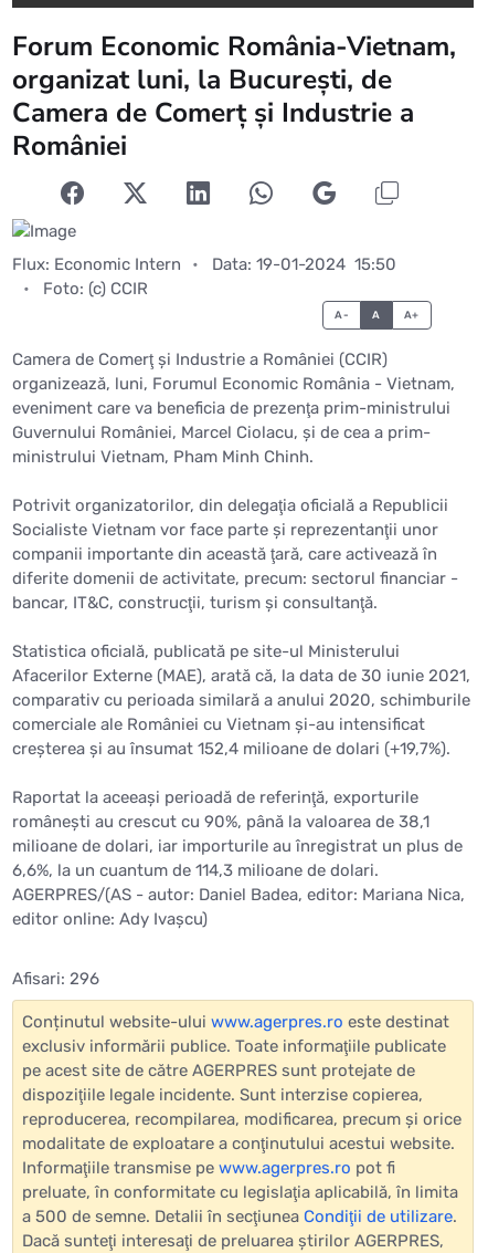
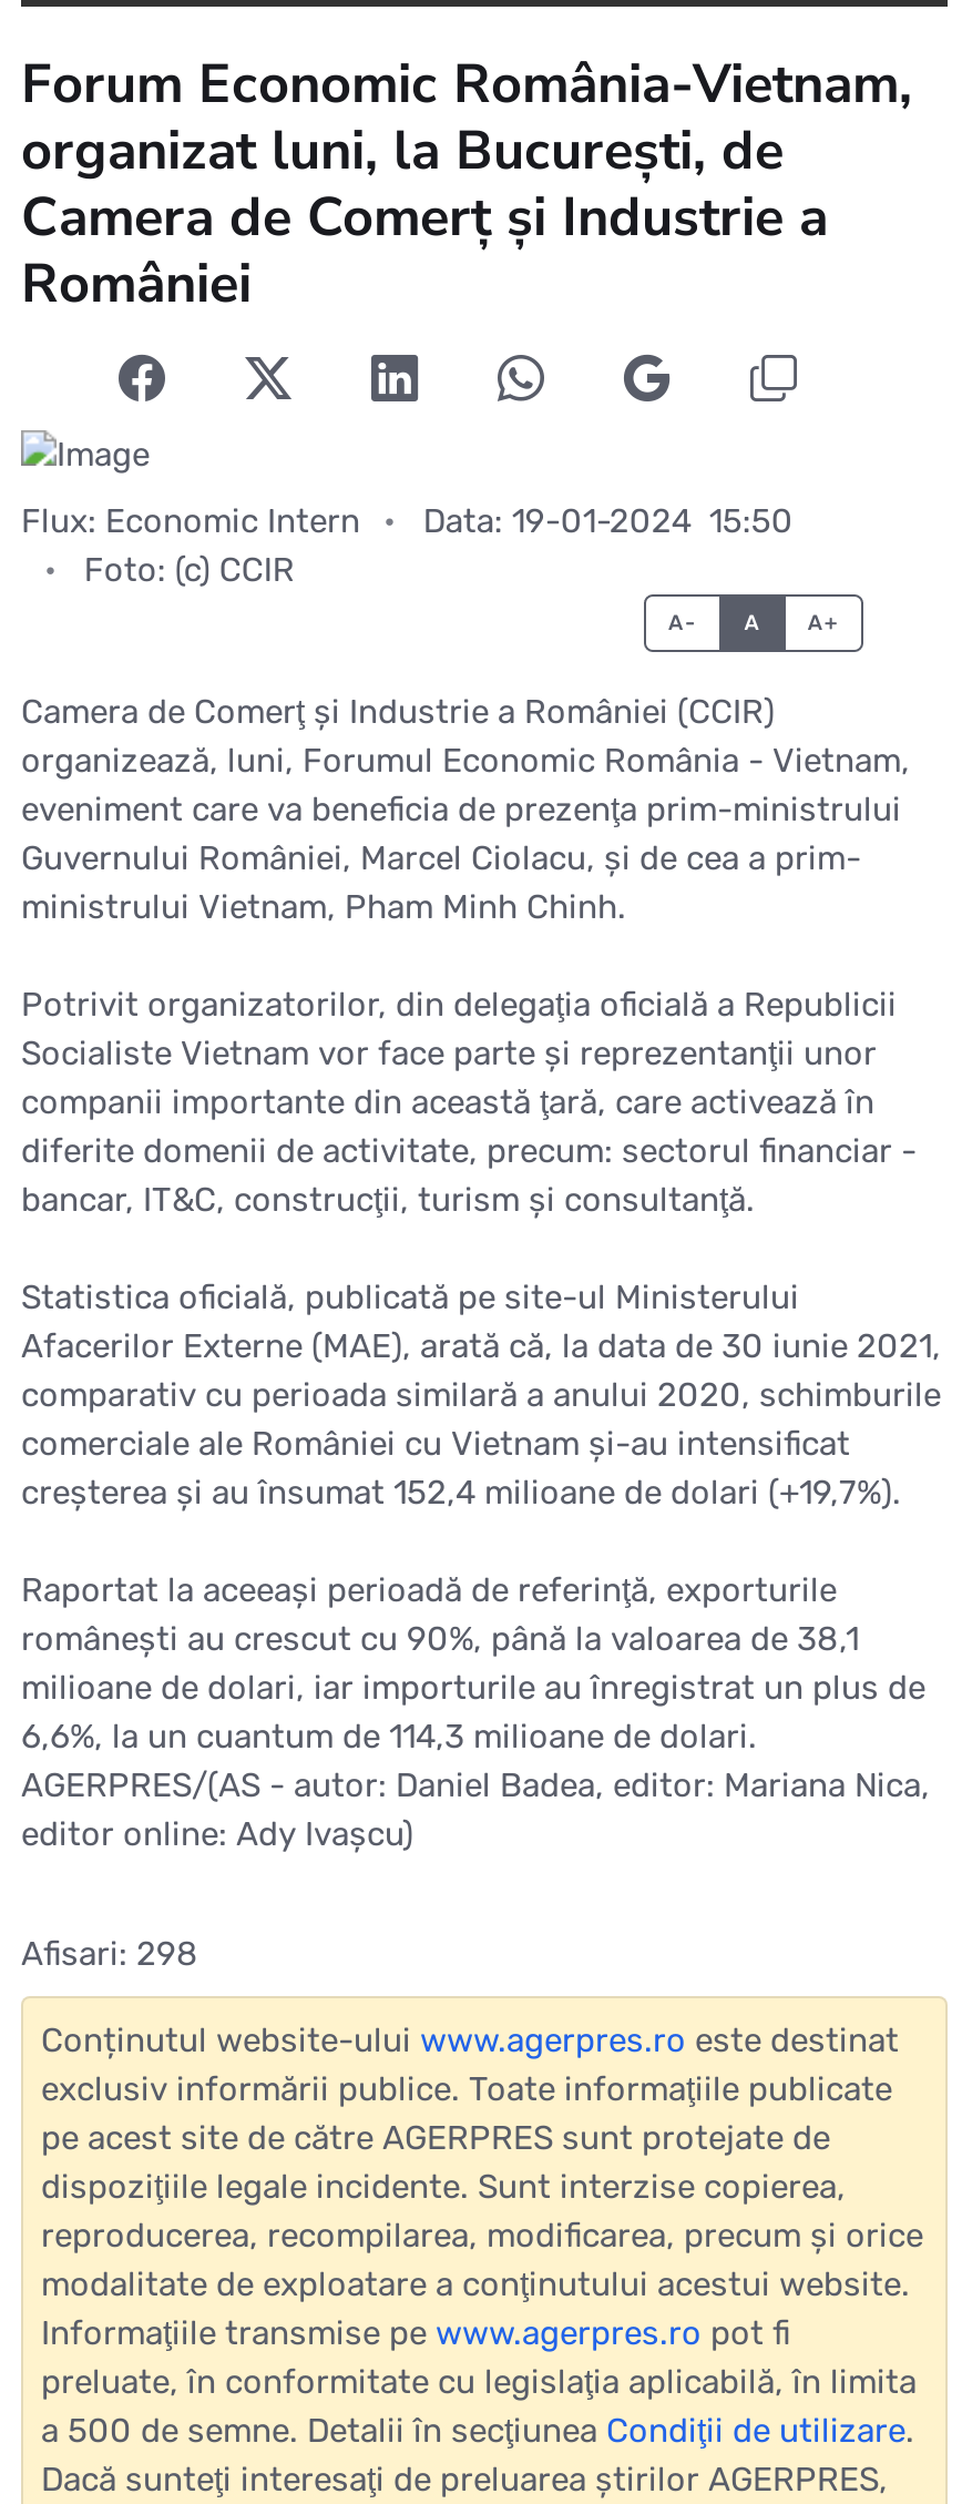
[12,969,99,988] Afisari: 296 -> [21,1934,198,1973] Afisari: 298

